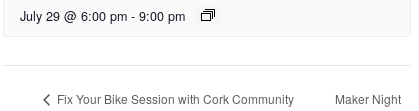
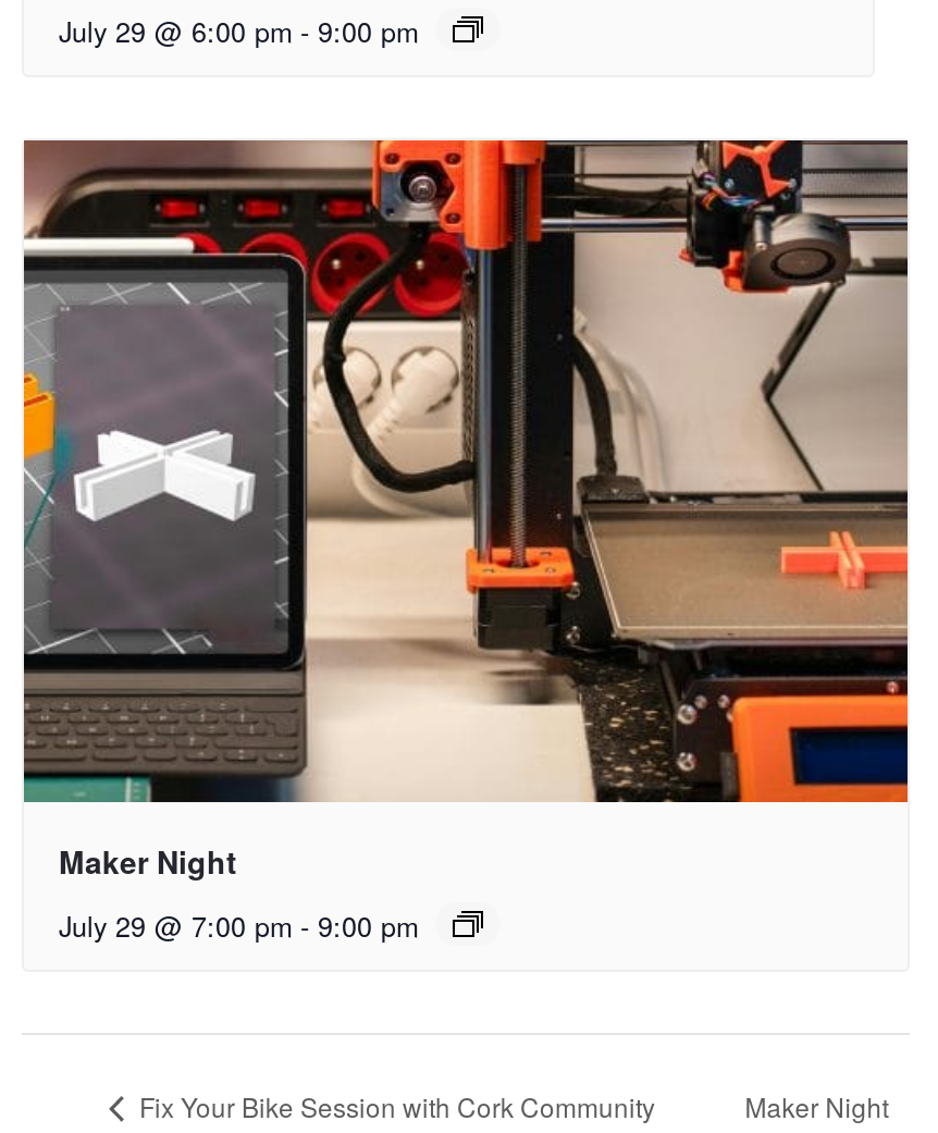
none -> [22,137,910,946] [image] | Maker Night | July 29 @ 7:00 pm - 9:00 pm

